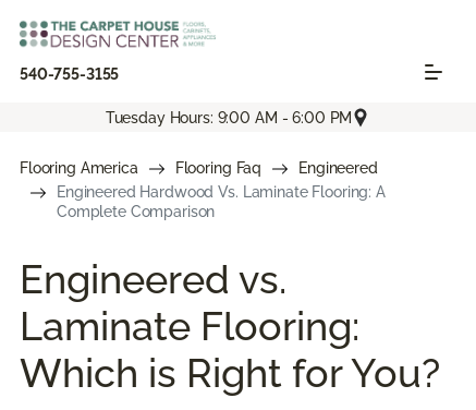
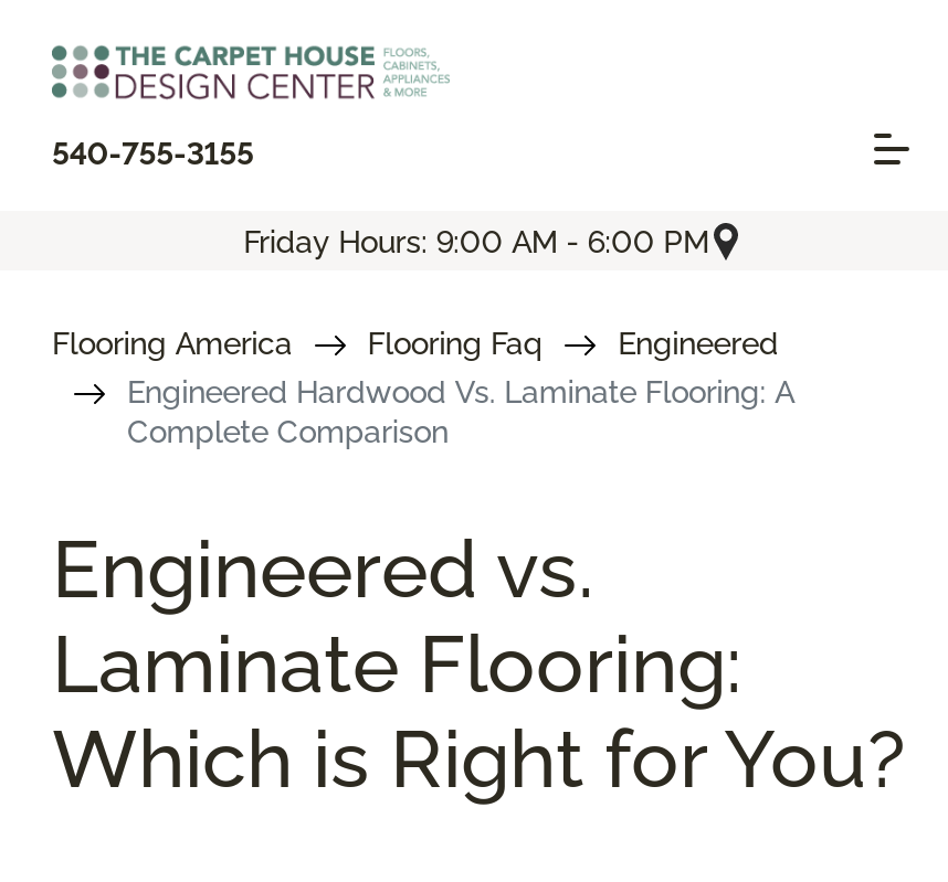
[105,109,352,126] Tuesday Hours: 9:00 AM - 6:00 PM -> [244,223,709,259] Friday Hours: 9:00 AM - 6:00 PM

